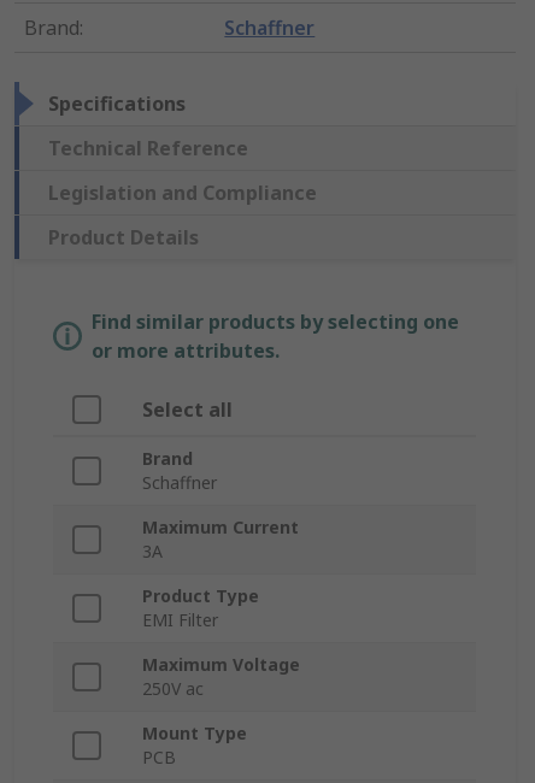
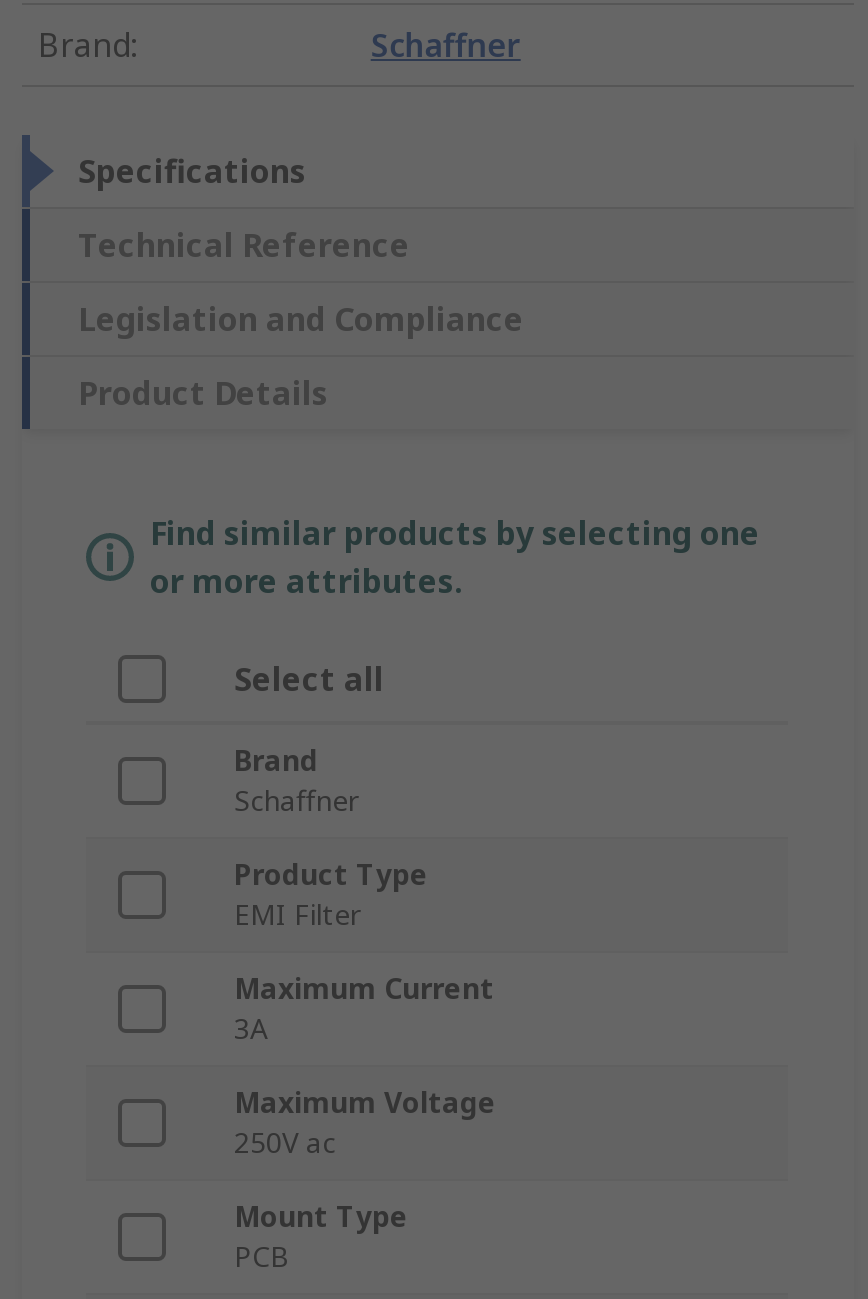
moved [142,516,299,563] -> [234,970,494,1048]: Maximum Current | 3A
moved [142,585,259,632] -> [234,856,428,934]: Product Type | EMI Filter

